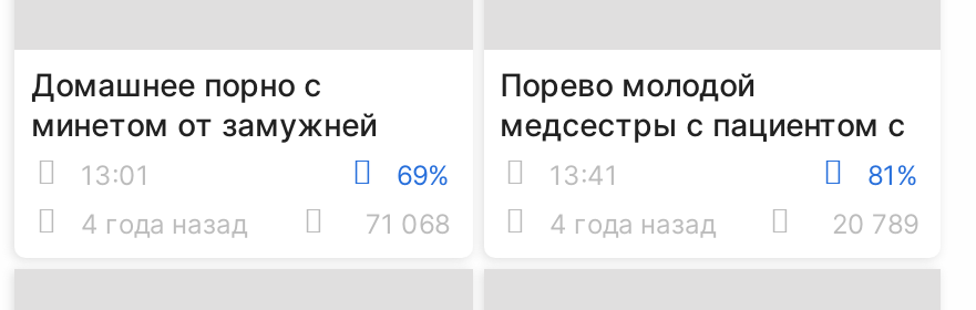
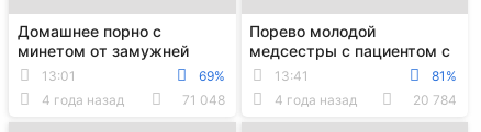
[366,206,450,239] 71 068 -> [182,91,225,107] 71 048
[832,206,918,239] 20 789 -> [413,91,457,107] 20 784

